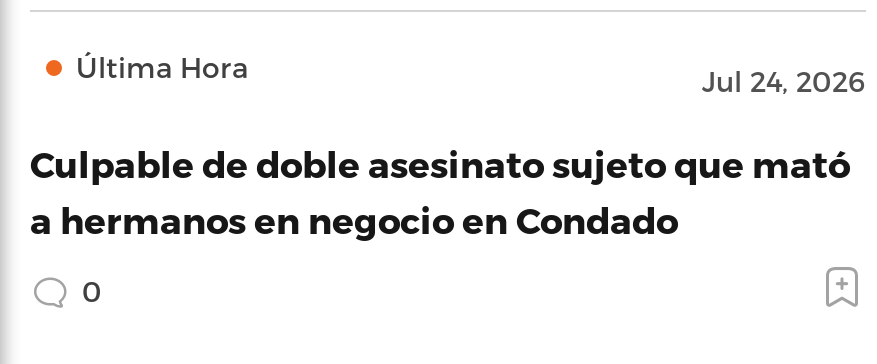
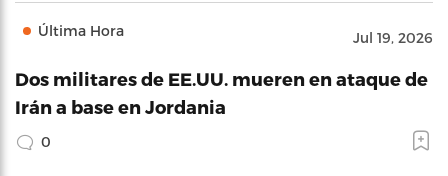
[702,64,866,98] Jul 24, 2026 -> [353,29,433,46] Jul 19, 2026
[30,142,850,240] Culpable de doble asesinato sujeto que mató | a hermanos en negocio en Condado -> [15,68,428,117] Dos militares de EE.UU. mueren en ataque de | Irán a base en Jordania

